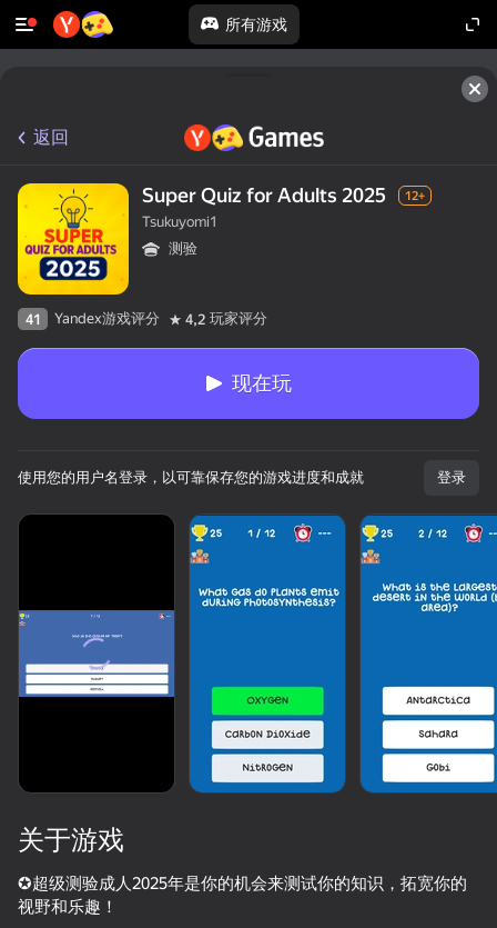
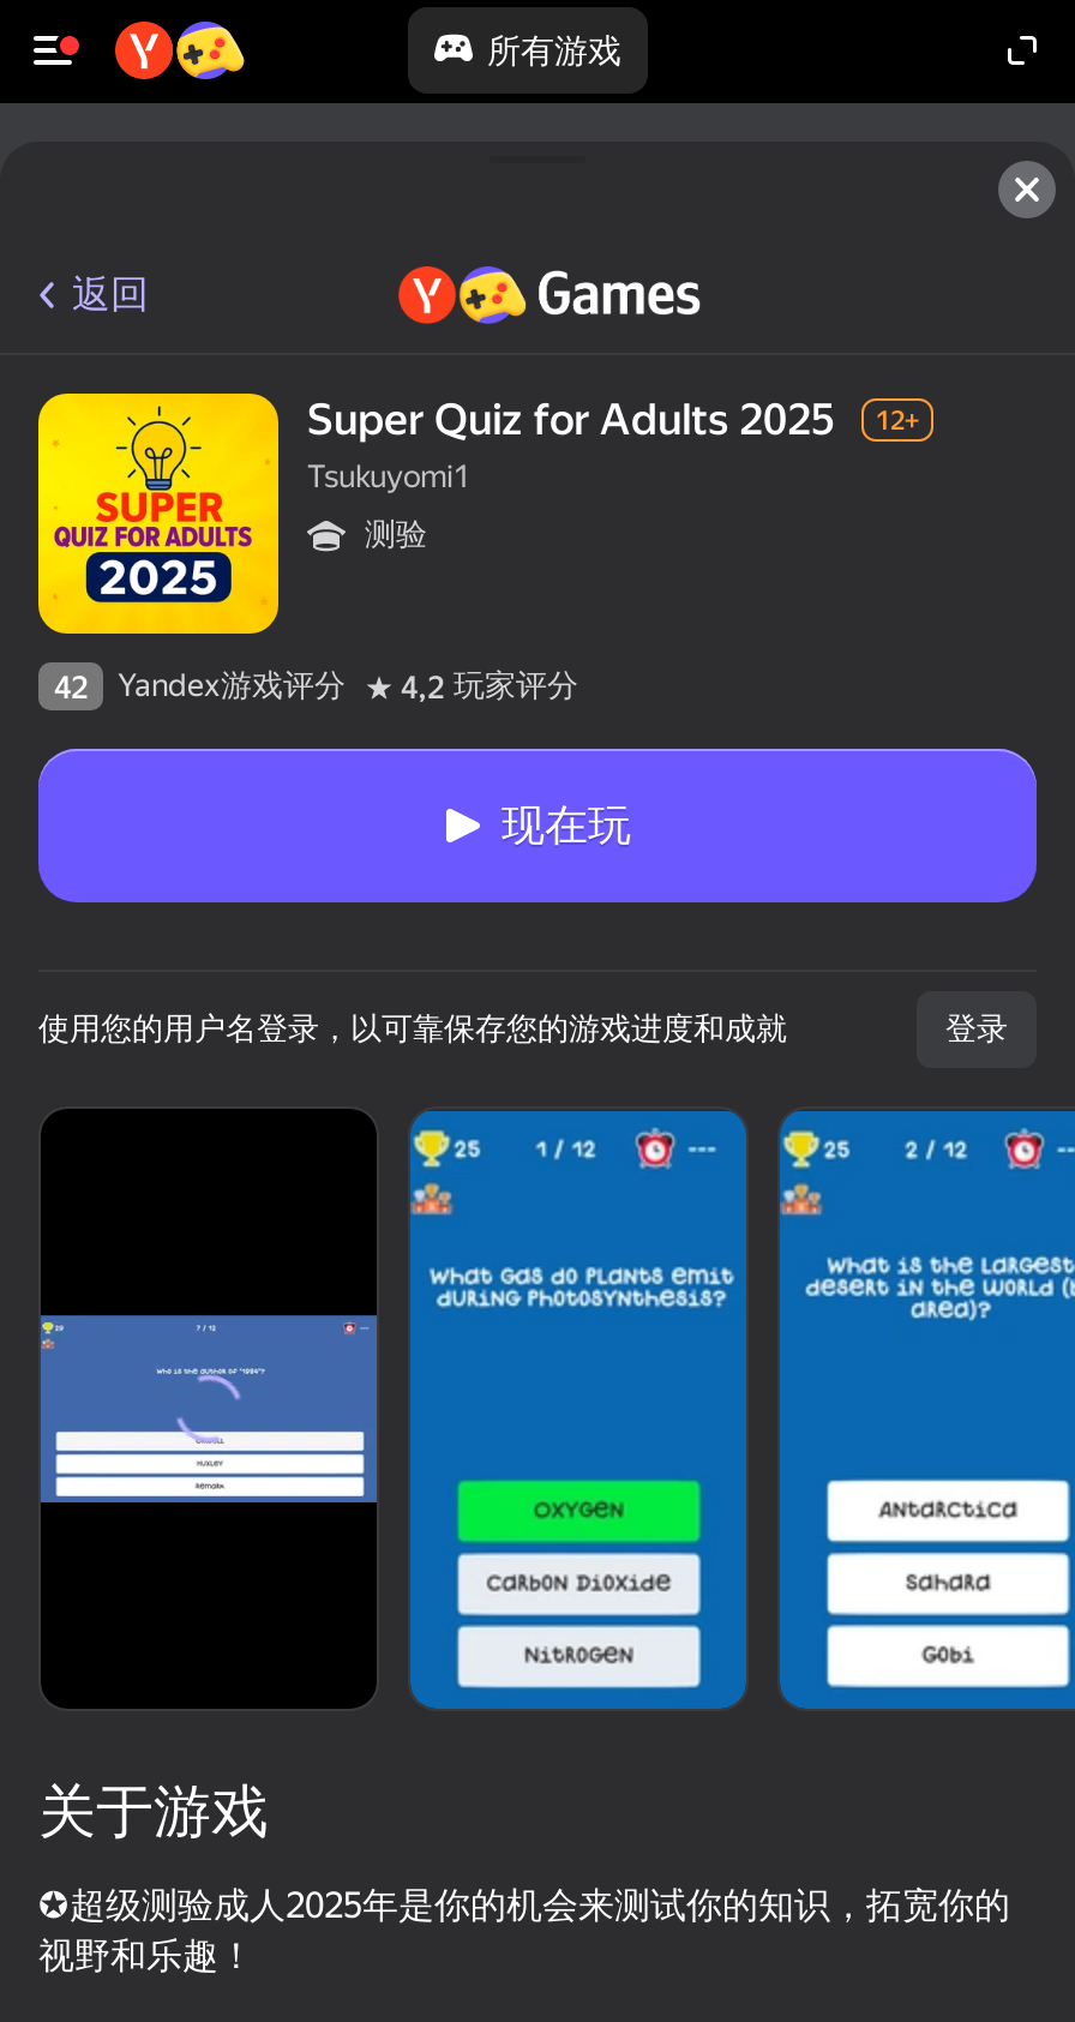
[25,310,267,327] 41 Yandex游戏评分 4,2 玩家评分 -> [54,667,578,704] 42 Yandex游戏评分 4,2 玩家评分

